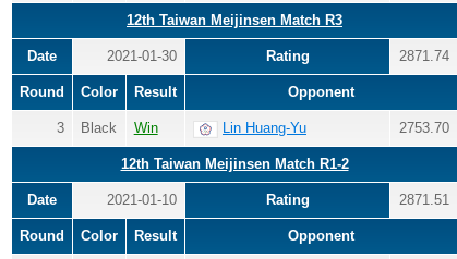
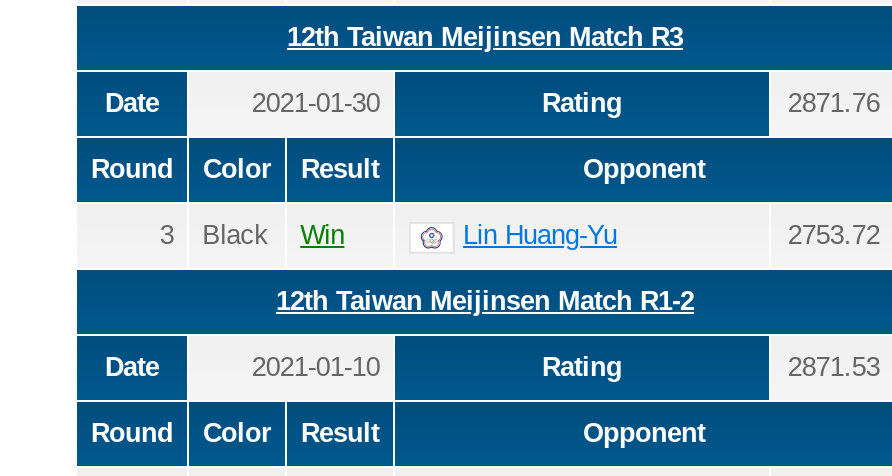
[400,48,450,64] 2871.74 -> [788,88,880,118] 2871.76
[400,120,450,136] 2753.70 -> [788,220,880,250] 2753.72
[400,192,450,208] 2871.51 -> [788,352,880,382] 2871.53

